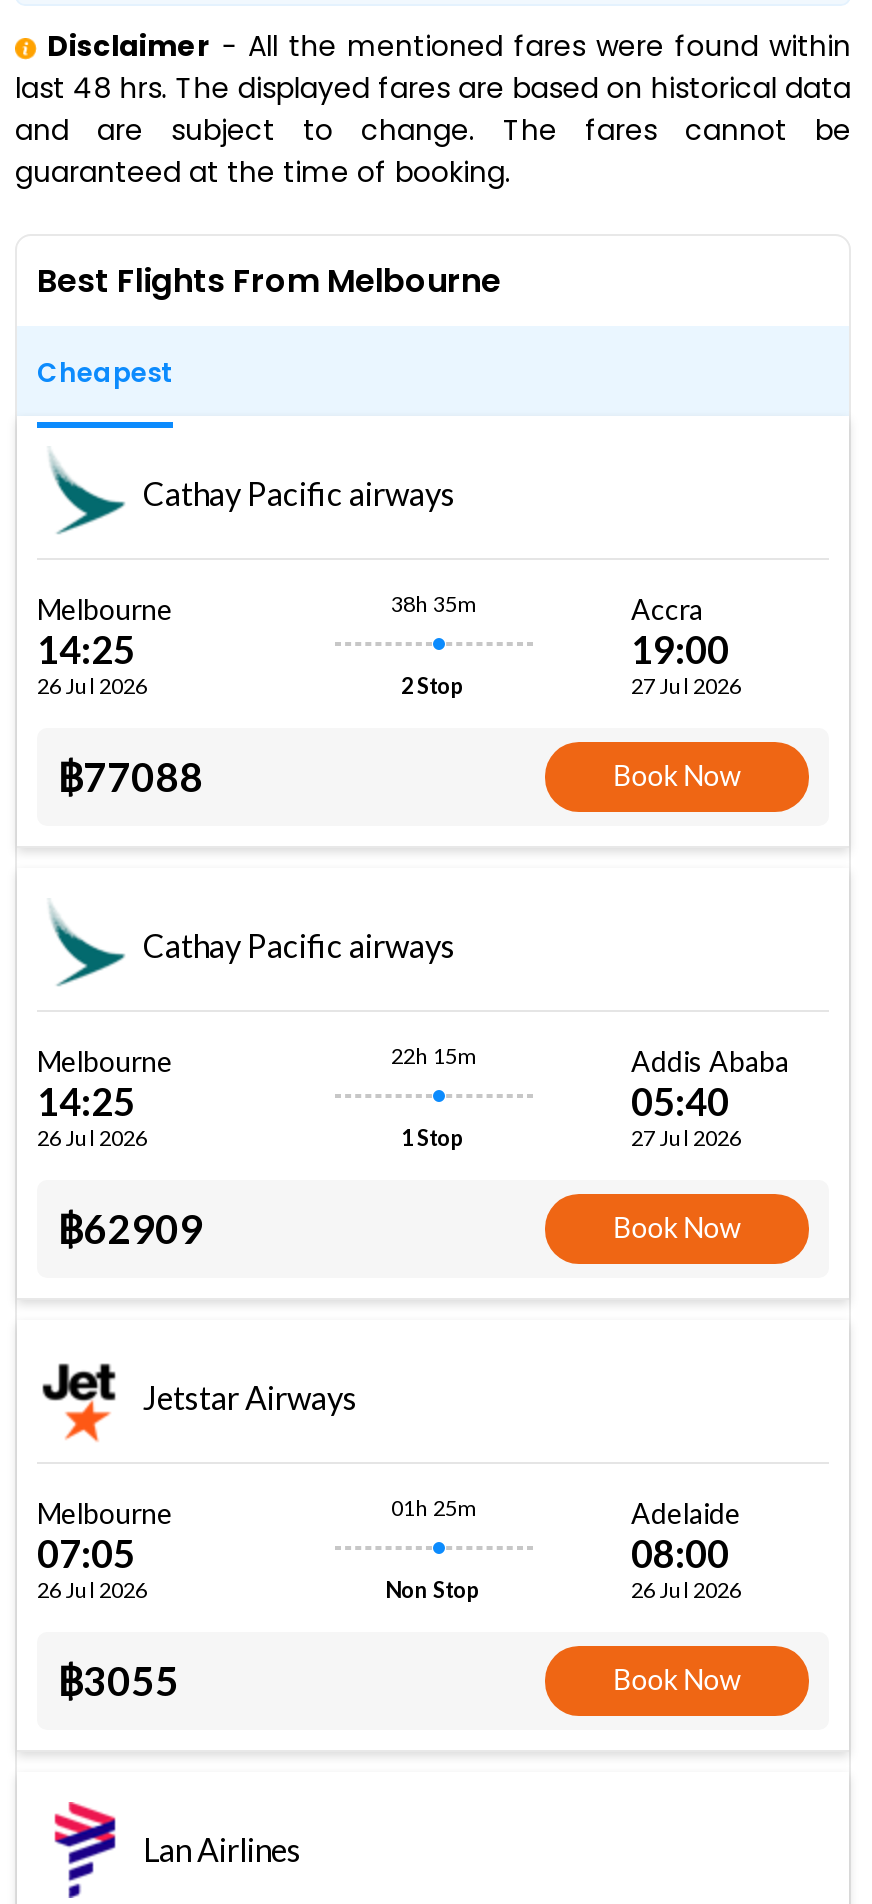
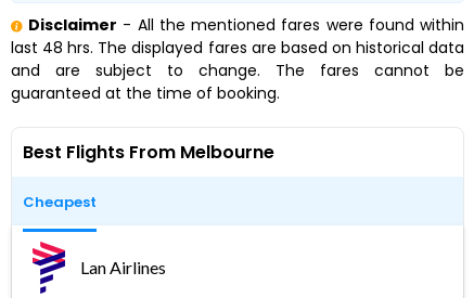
[37,460,455,697] [image] | Cathay Pacific airways | Melbourne | 14:25 | 26 Jul 2026 -> none
[57,591,741,799] Accra | 19:00 | 27 Jul 2026 | ฿77088 | Book Now -> none
[391,590,475,698] 38h 35m | 2 Stop -> none
[37,912,455,1149] [image] | Cathay Pacific airways | Melbourne | 14:25 | 26 Jul 2026 -> none
[57,1043,789,1251] Addis Ababa | 05:40 | 27 Jul 2026 | ฿62909 | Book Now -> none
[391,1042,475,1150] 22h 15m | 1 Stop -> none
[37,1362,357,1601] [image] | Jetstar Airways | Melbourne | 07:05 | 26 Jul 2026 -> none
[57,1495,741,1703] Adelaide | 08:00 | 26 Jul 2026 | ฿3055 | Book Now -> none
[385,1494,481,1602] 01h 25m | Non Stop -> none

